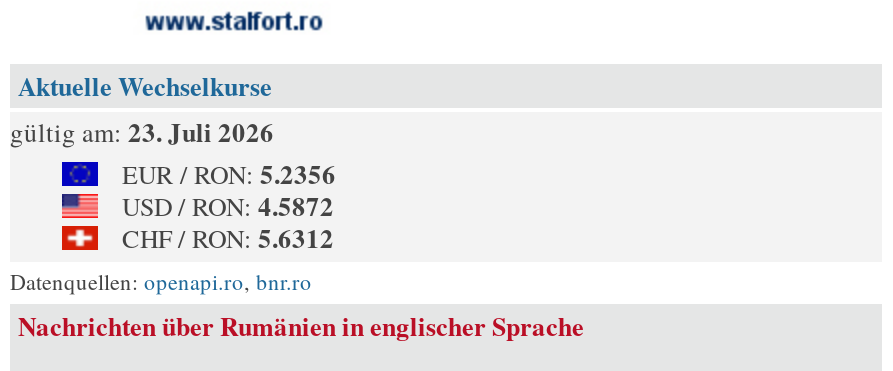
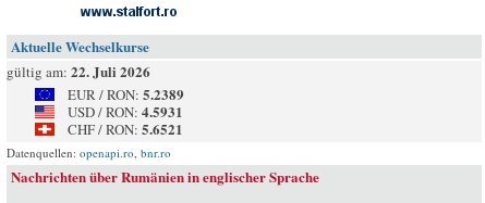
[10,112,274,150] gültig am: 23. Juli 2026 -> [7,61,150,81] gültig am: 22. Juli 2026
[122,154,336,192] EUR / RON: 5.2356 -> [68,84,184,104] EUR / RON: 5.2389
[122,186,334,224] USD / RON: 4.5872 -> [68,101,183,122] USD / RON: 4.5931
[122,218,334,256] CHF / RON: 5.6312 -> [68,118,183,139] CHF / RON: 5.6521

